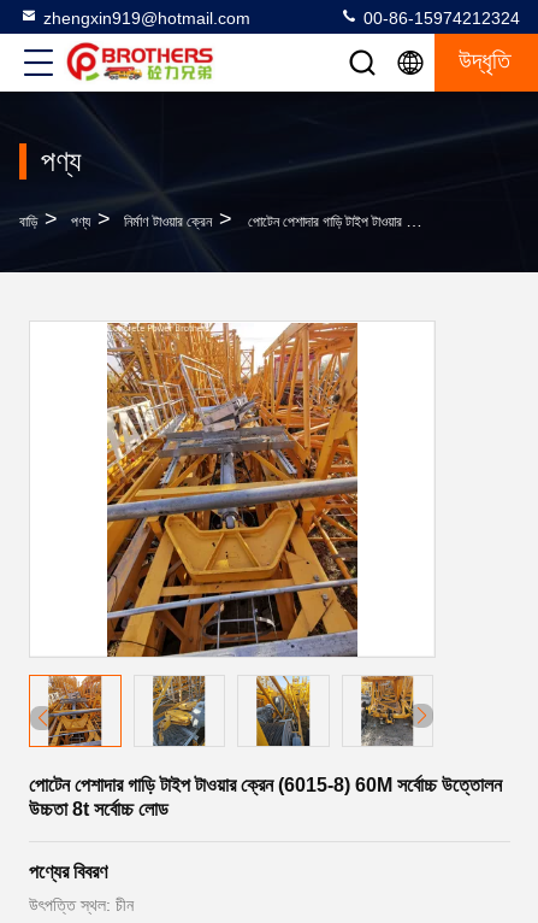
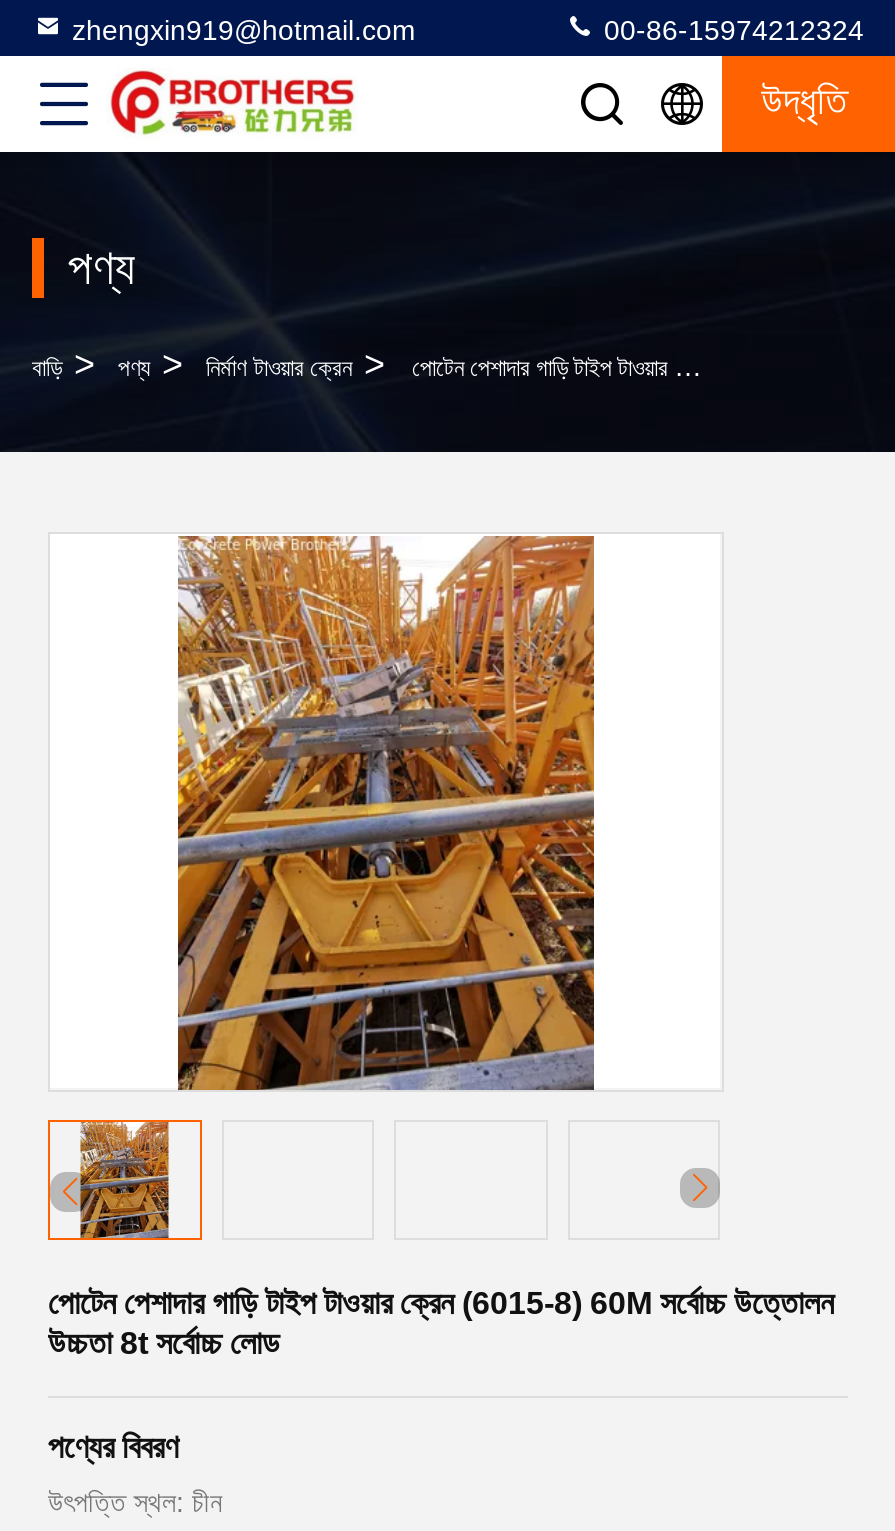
[152,675,206,747] [image] -> none
[255,675,311,747] [image] -> none
[360,675,414,747] [image] -> none

